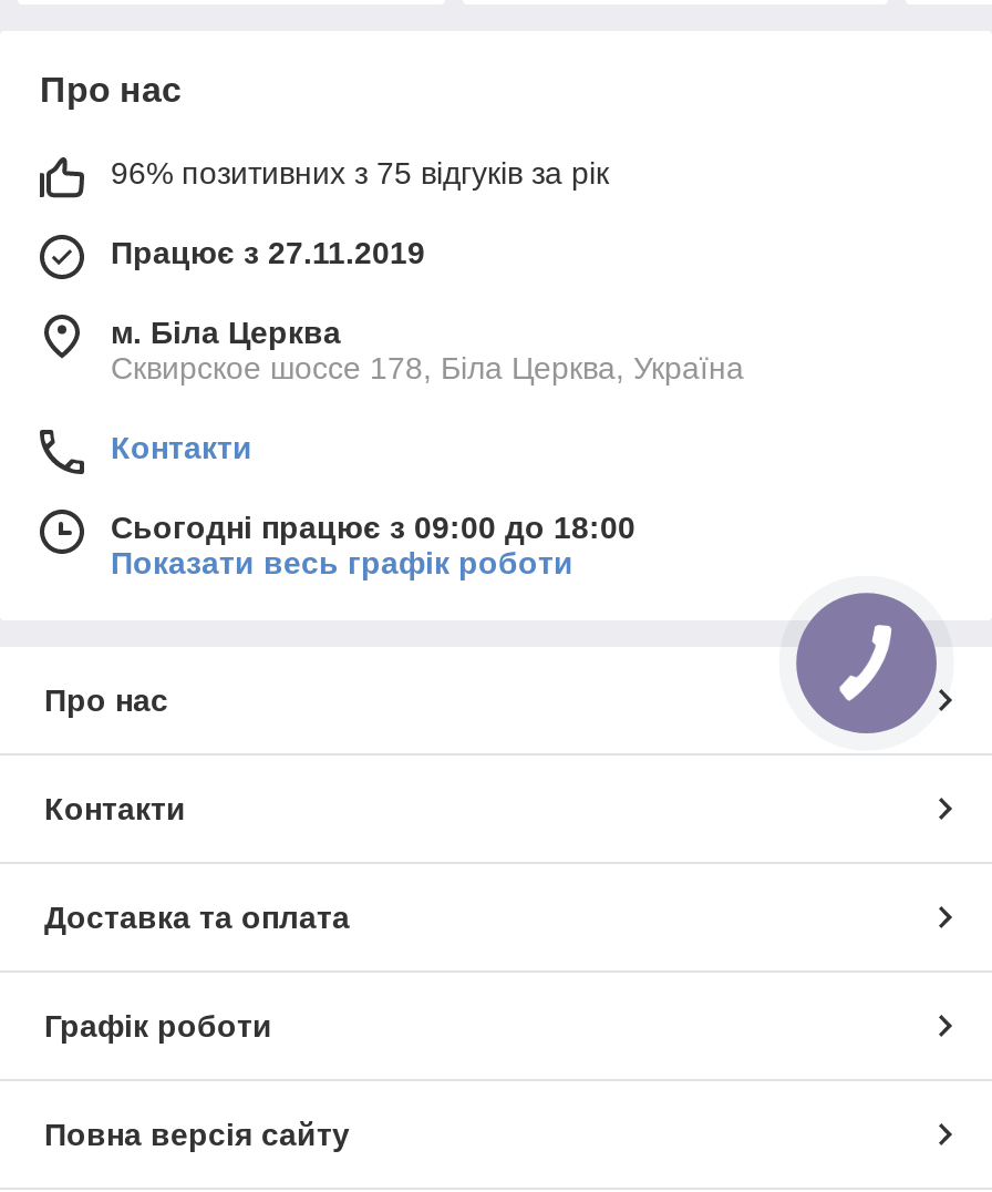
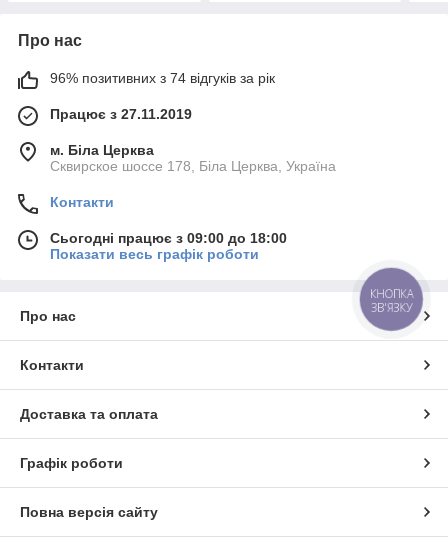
[111,155,609,191] 96% позитивних з 75 відгуків за рік -> [50,70,275,86] 96% позитивних з 74 відгуків за рік
none -> [370,286,413,315] КНОПКА | ЗВ'ЯЗКУ

